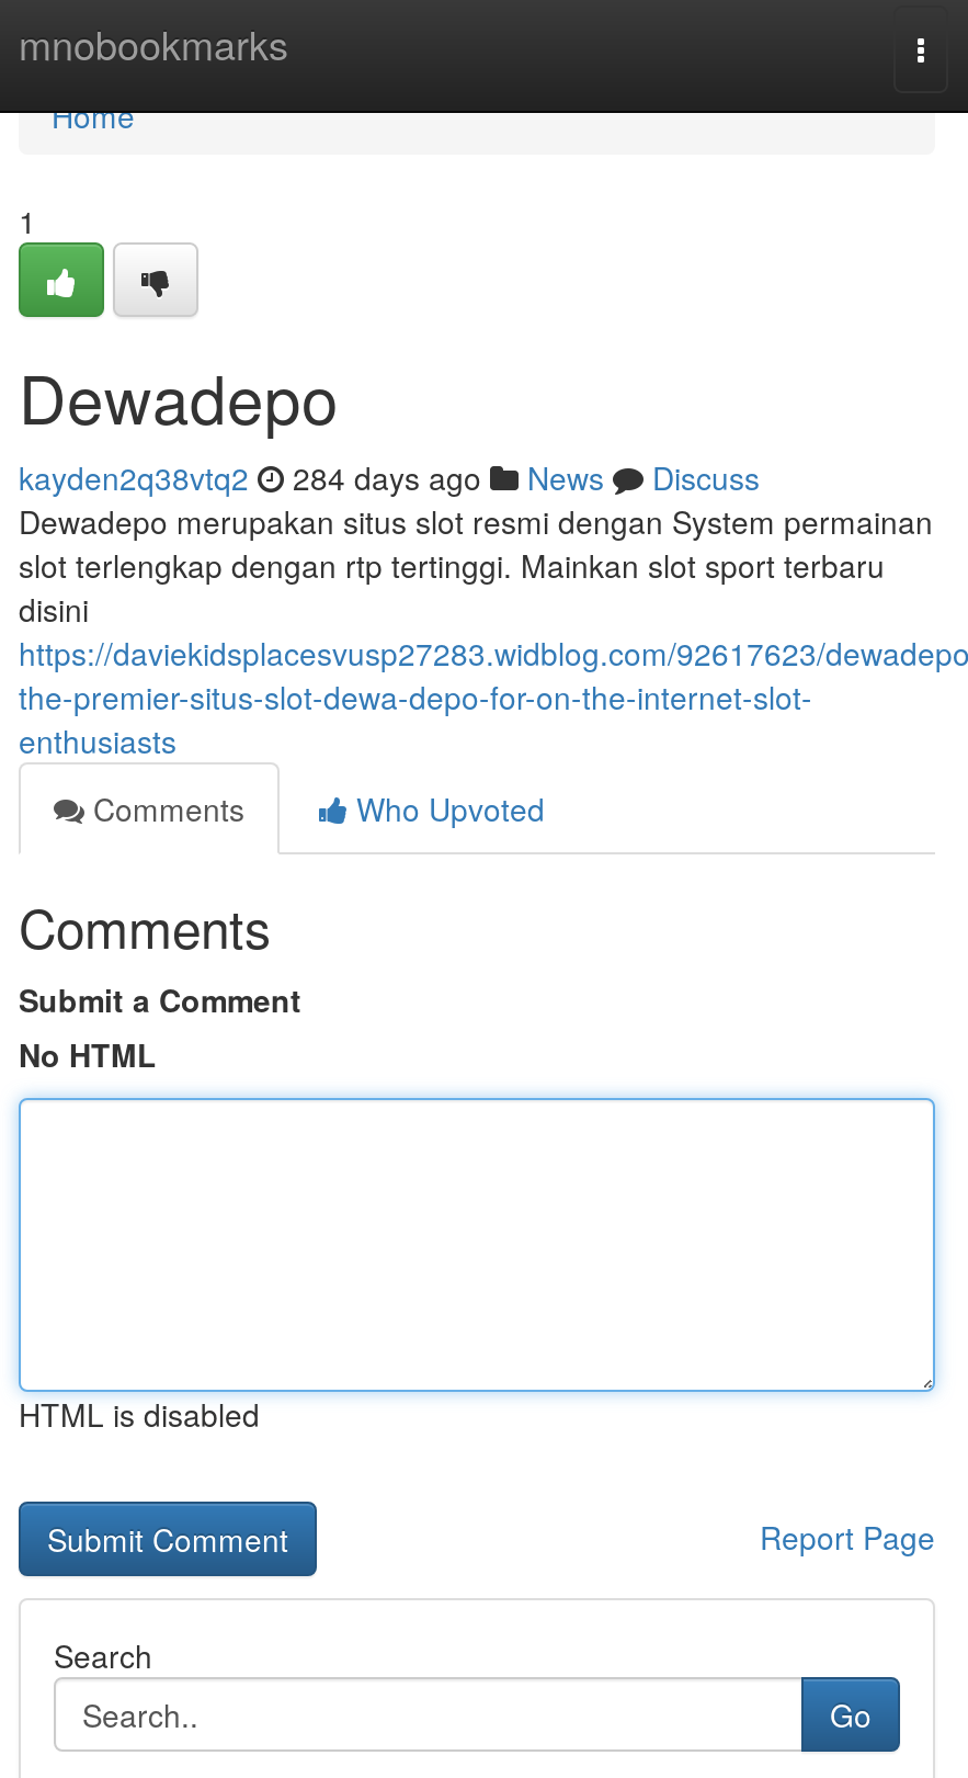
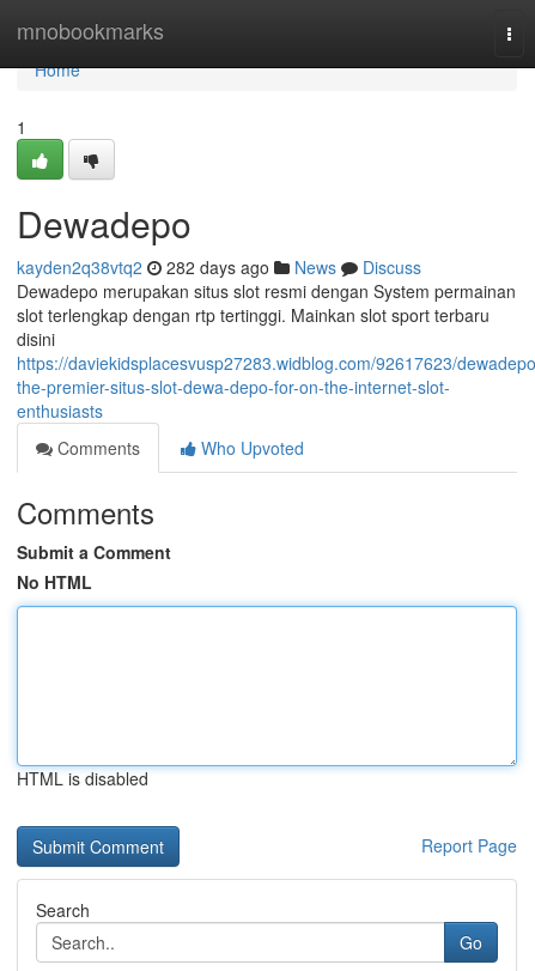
[19,455,760,499] kayden2q38vtq2 284 days ago News Discuss -> [17,255,421,279] kayden2q38vtq2 282 days ago News Discuss

